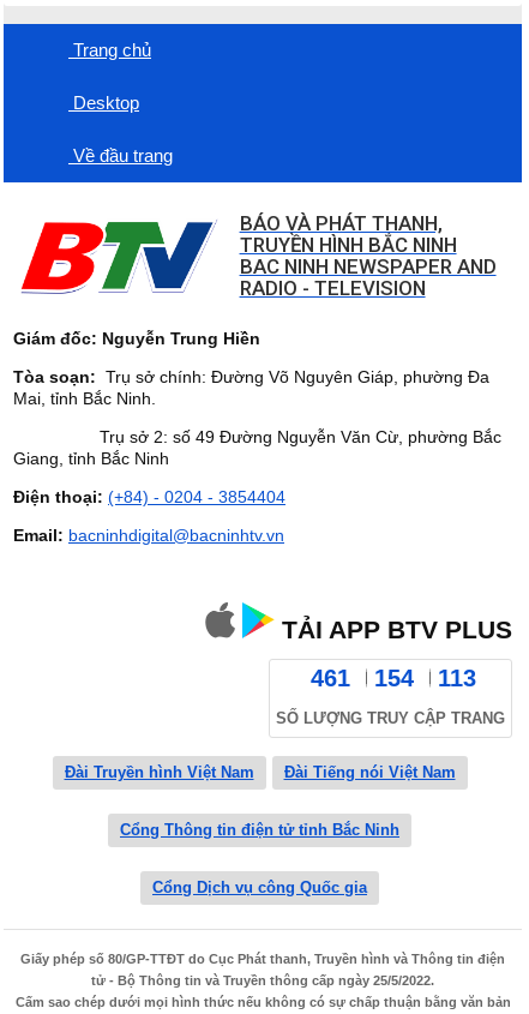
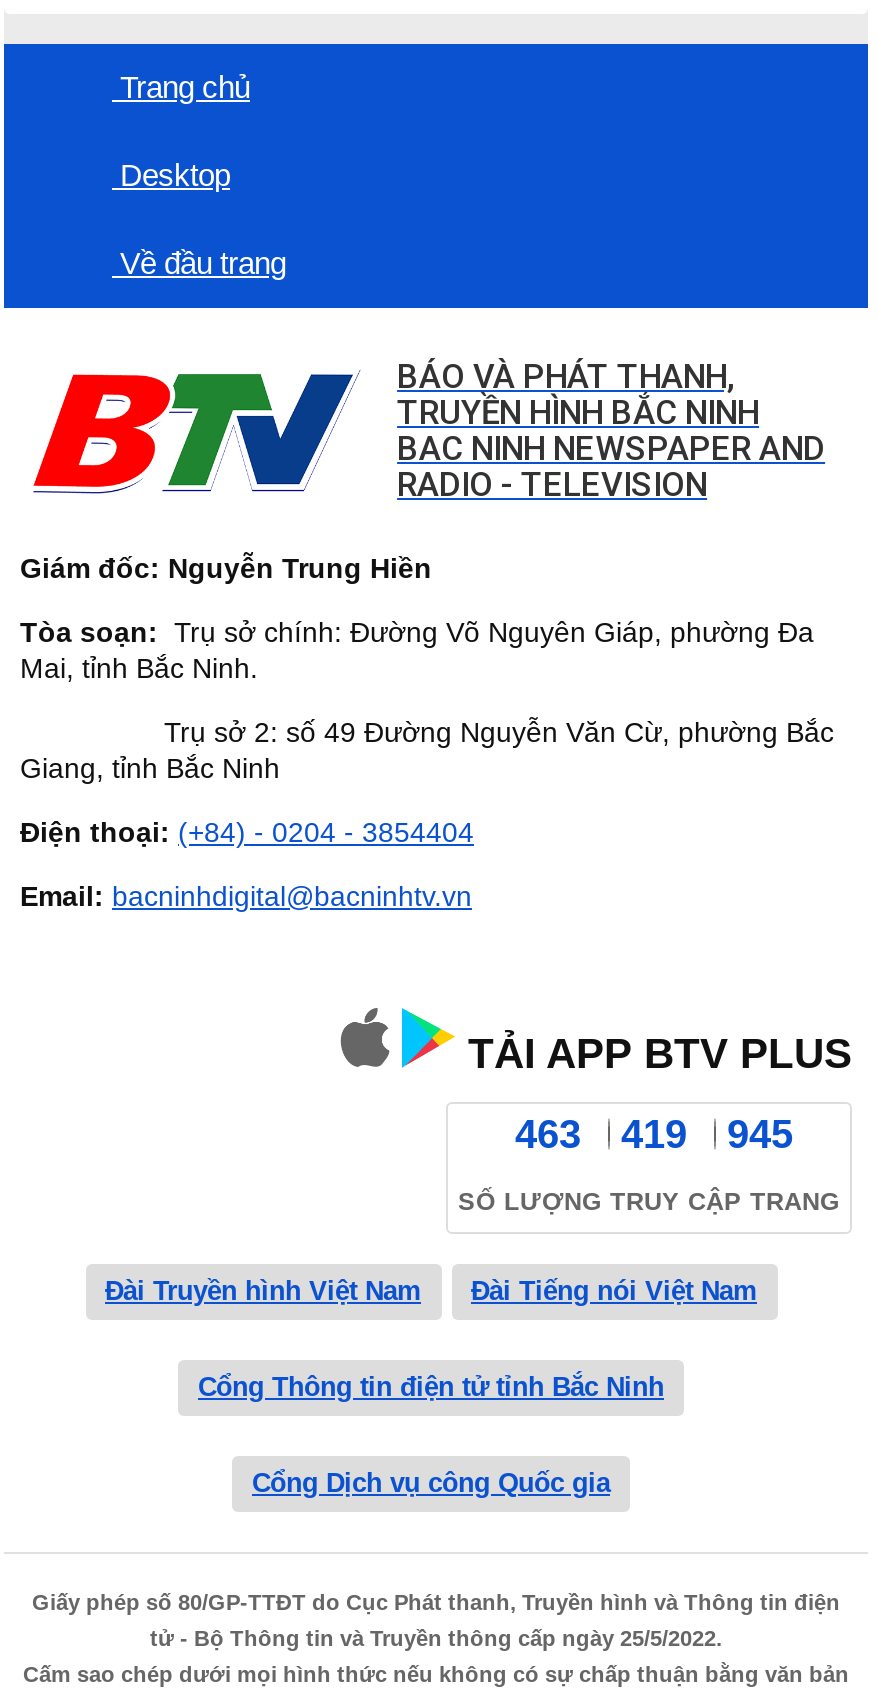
[311,665,350,691] 461 -> [515,1112,581,1156] 463
[374,665,414,691] 154 -> [621,1112,687,1156] 419
[438,665,476,691] 113 -> [727,1112,793,1156] 945

